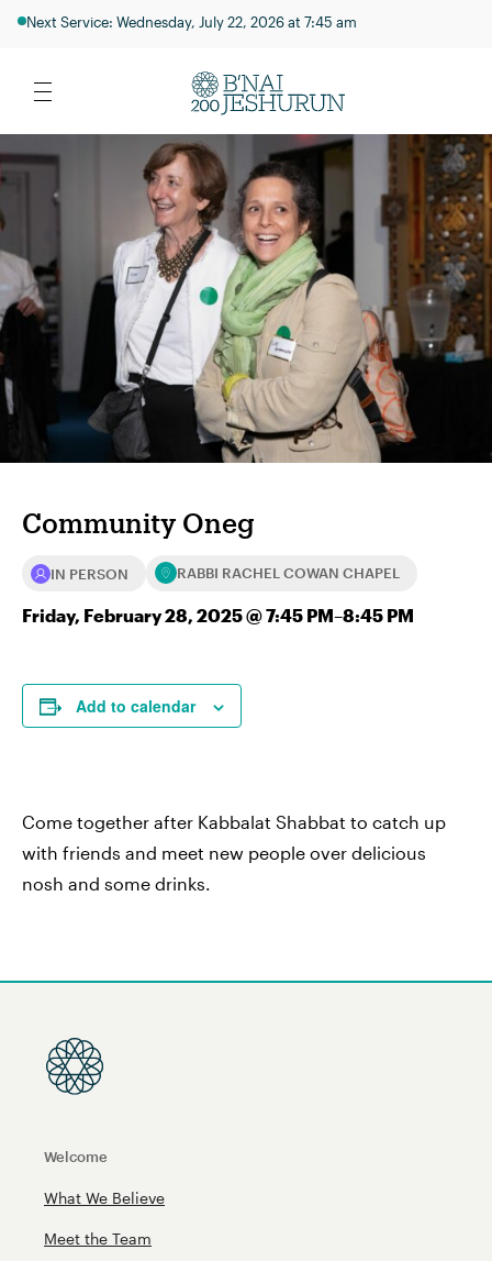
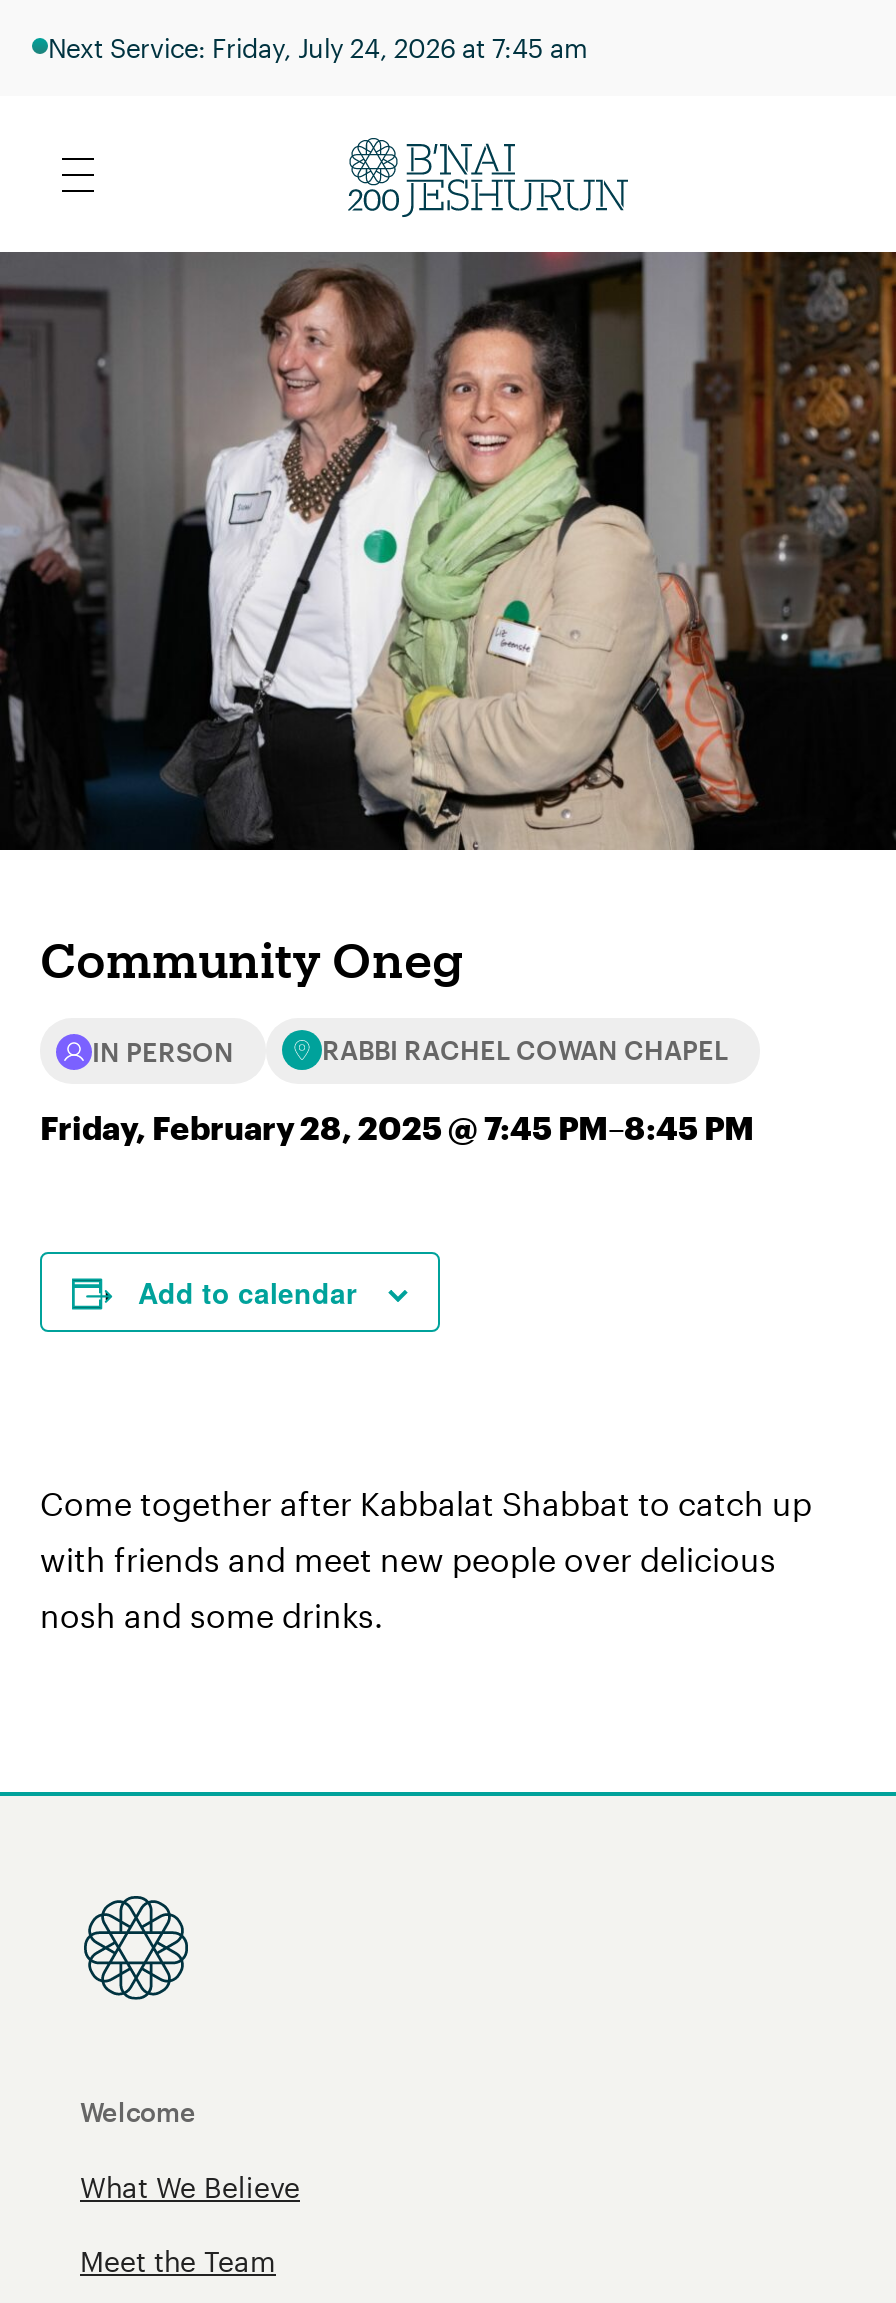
[26,13,357,29] Next Service: Wednesday, July 22, 2026 at 7:45 am -> [48,32,588,62] Next Service: Friday, July 24, 2026 at 7:45 am

